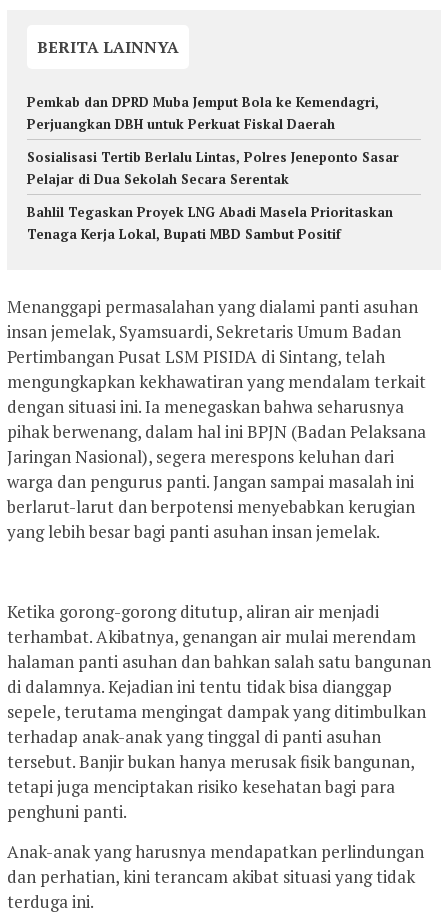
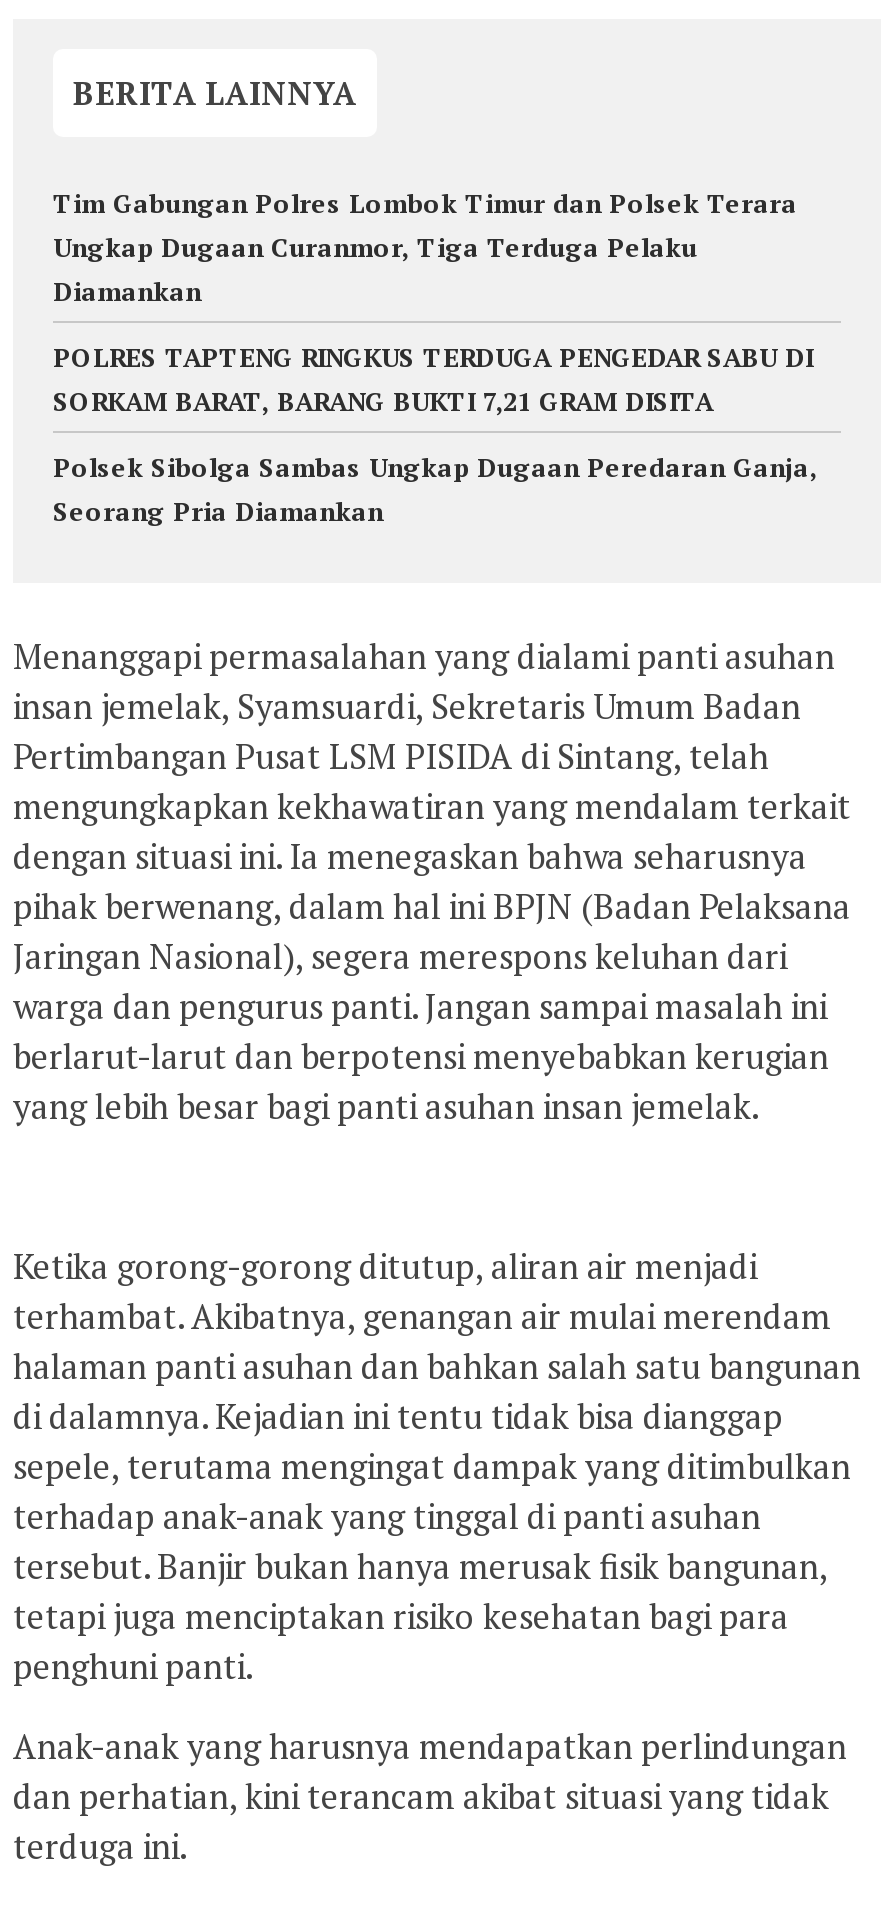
[27,93,379,133] Pemkab dan DPRD Muba Jemput Bola ke Kemendagri, | Perjuangkan DBH untuk Perkuat Fiskal Daerah -> [53,185,797,309] Tim Gabungan Polres Lombok Timur dan Polsek Terara | Ungkap Dugaan Curanmor, Tiga Terduga Pelaku | Diamankan
[27,148,399,188] Sosialisasi Tertib Berlalu Lintas, Polres Jeneponto Sasar | Pelajar di Dua Sekolah Secara Serentak -> [53,339,813,419] POLRES TAPTENG RINGKUS TERDUGA PENGEDAR SABU DI | SORKAM BARAT, BARANG BUKTI 7,21 GRAM DISITA
[27,203,393,243] Bahlil Tegaskan Proyek LNG Abadi Masela Prioritaskan | Tenaga Kerja Lokal, Bupati MBD Sambut Positif -> [53,449,817,529] Polsek Sibolga Sambas Ungkap Dugaan Peredaran Ganja, | Seorang Pria Diamankan

